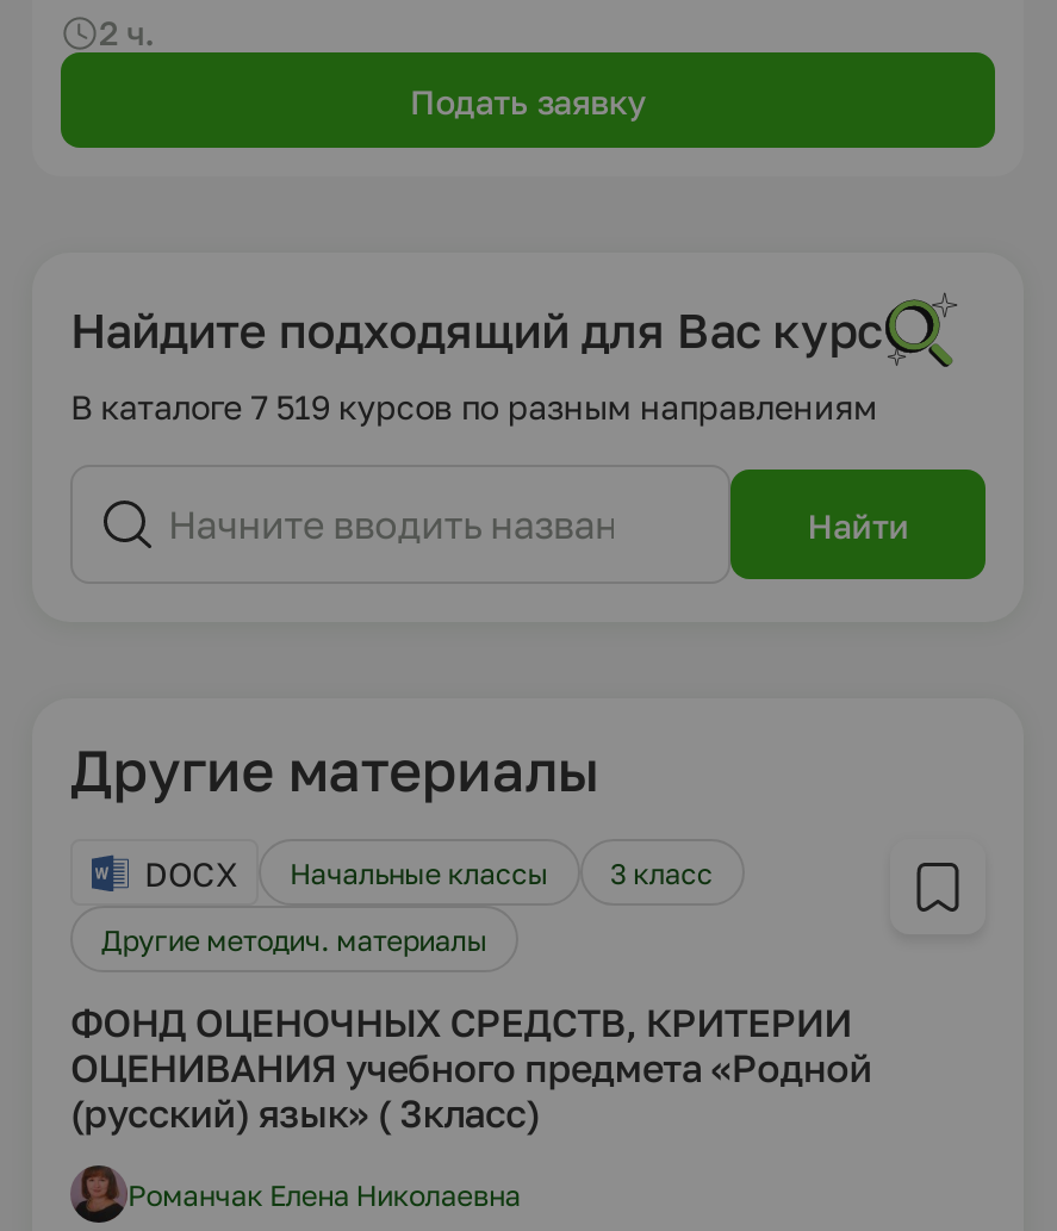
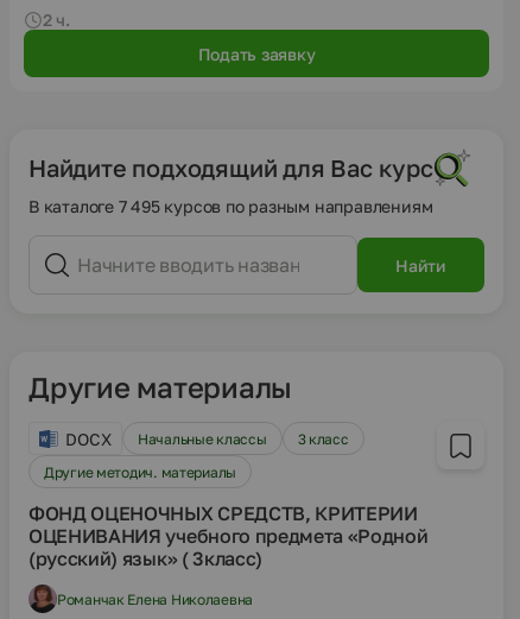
[70,386,877,427] В каталоге 7 519 курсов по разным направлениям -> [28,196,433,216] В каталоге 7 495 курсов по разным направлениям

